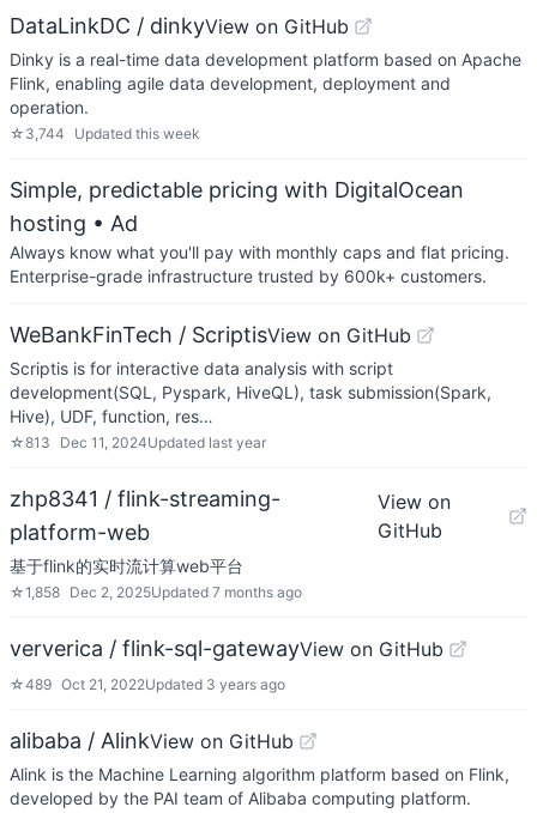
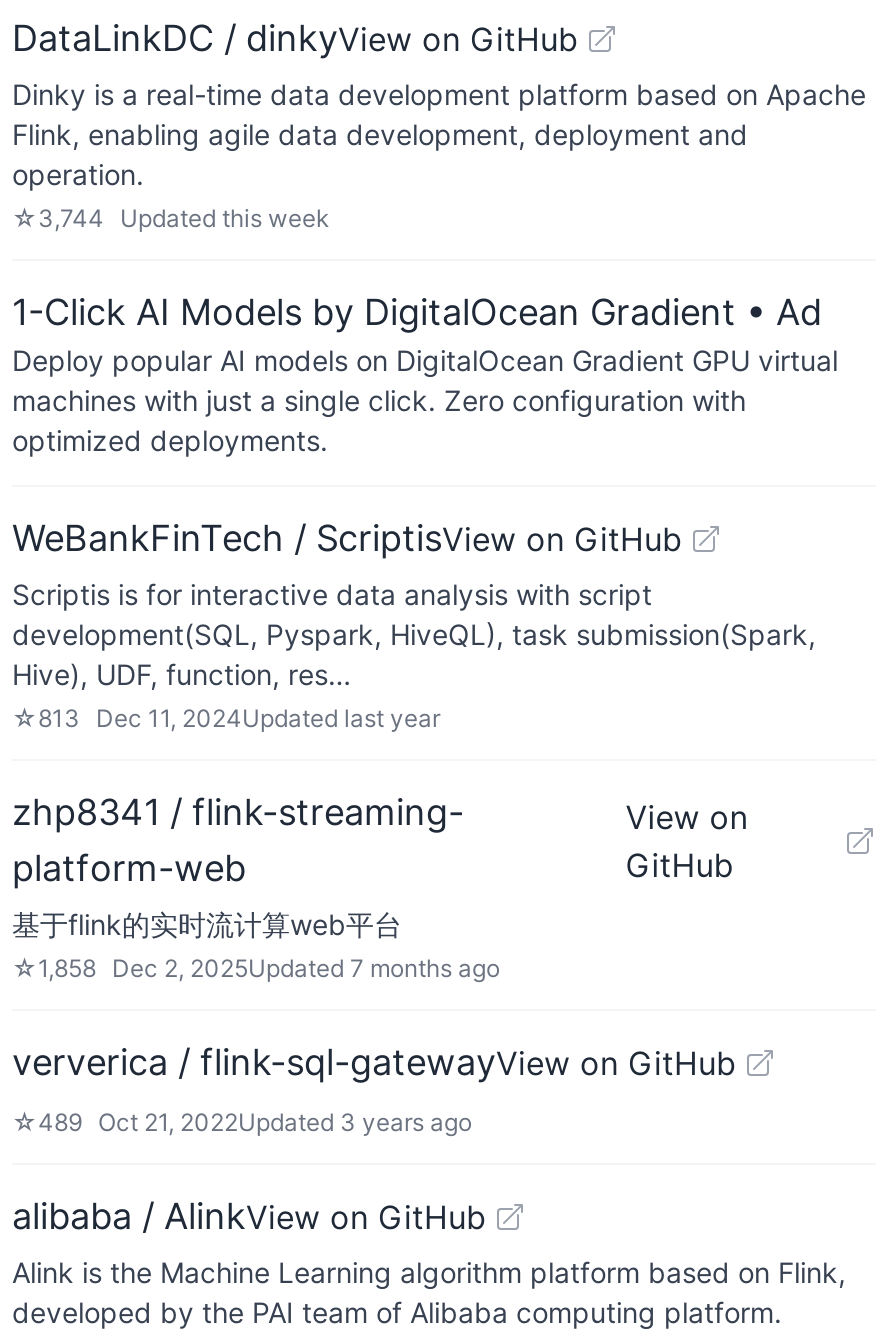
[10,177,509,286] Simple, predictable pricing with DigitalOcean | hosting • Ad | Always know what you'll pay with monthly caps and flat pricing. | Enterprise-grade infrastructure trusted by 600k+ customers. -> [12,291,838,457] 1-Click AI Models by DigitalOcean Gradient • Ad | Deploy popular AI models on DigitalOcean Gradient GPU virtual | machines with just a single click. Zero configuration with | optimized deployments.

